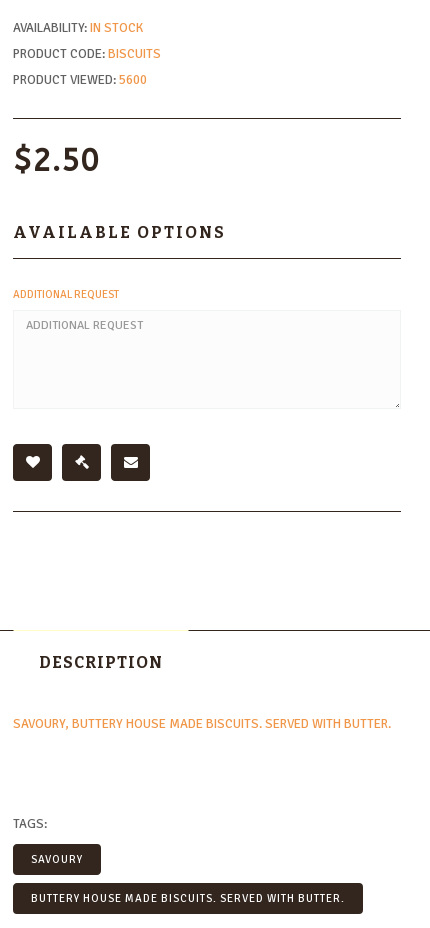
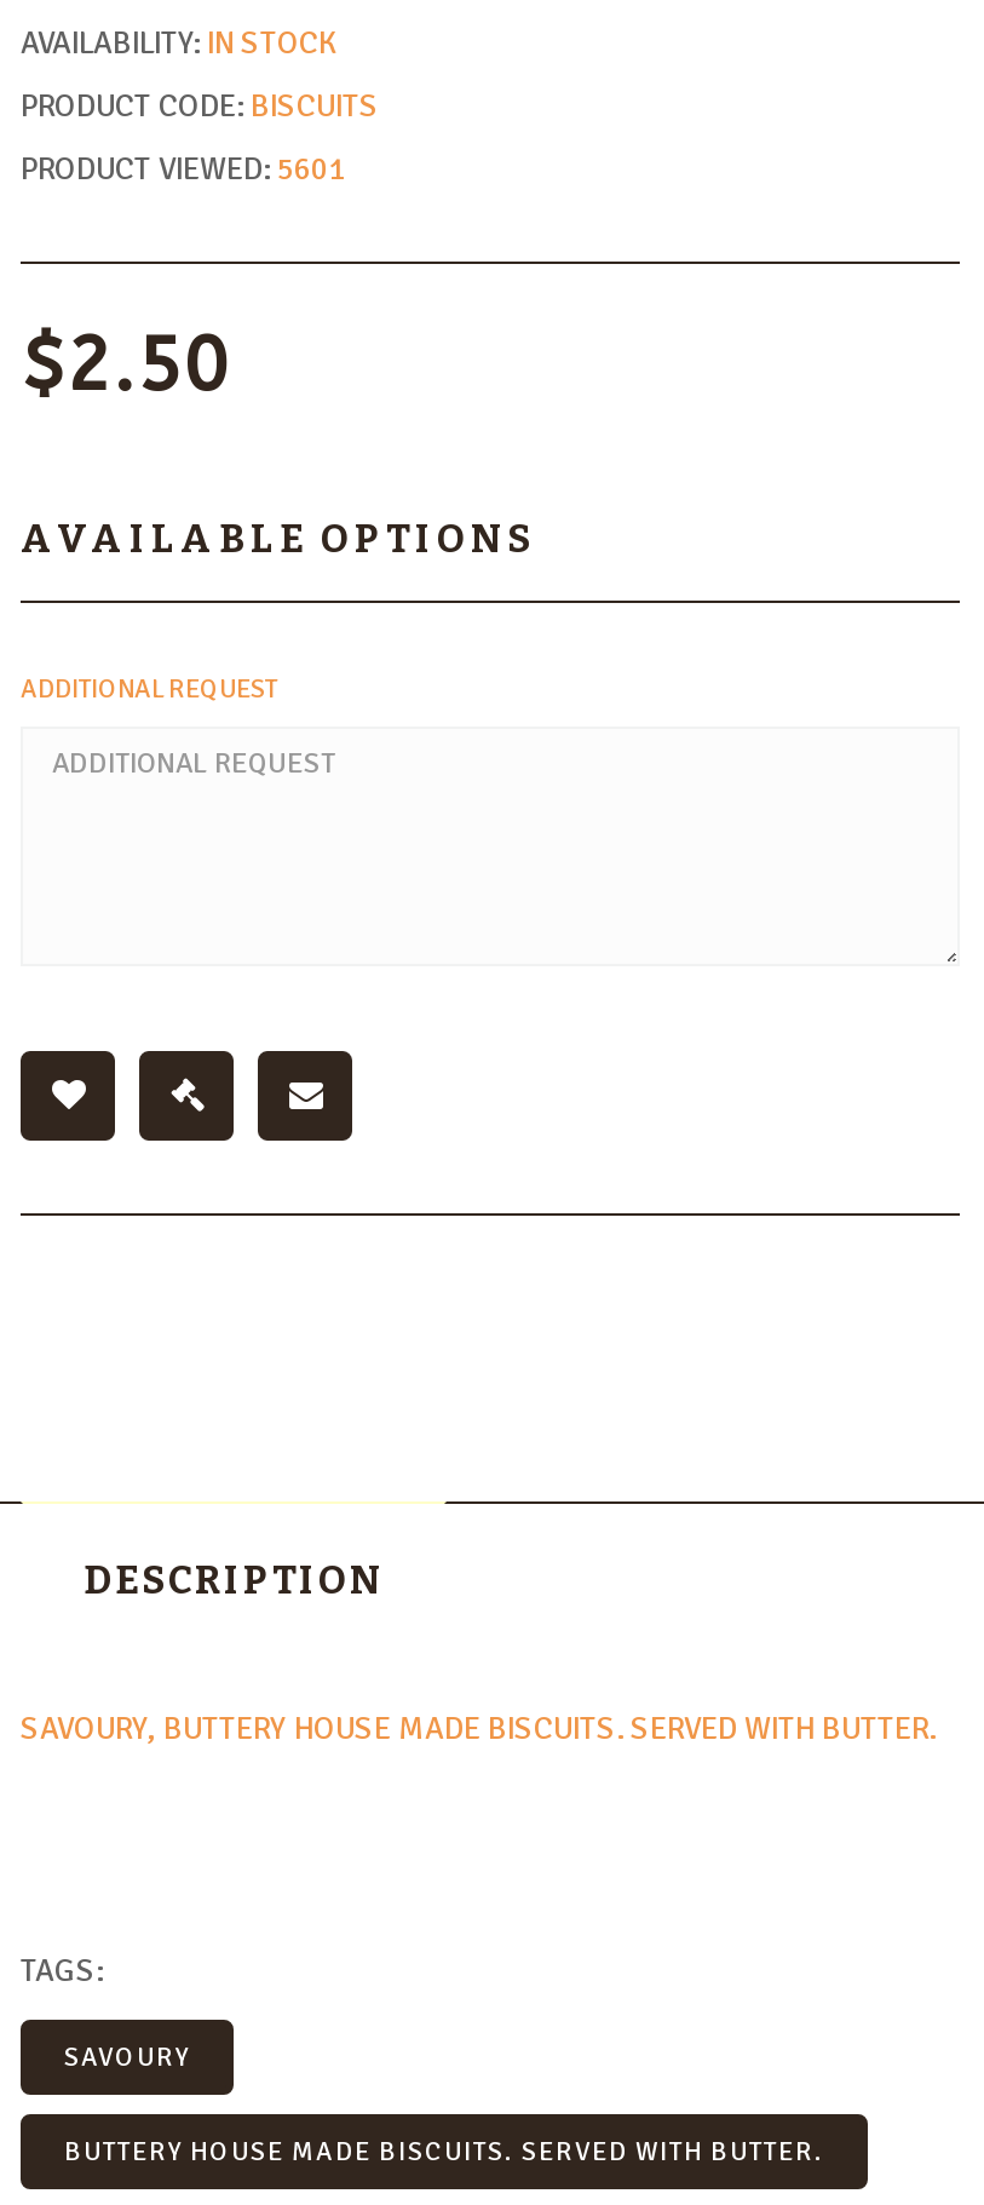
[13,72,147,88] PRODUCT VIEWED: 5600 -> [21,150,345,189] PRODUCT VIEWED: 5601

